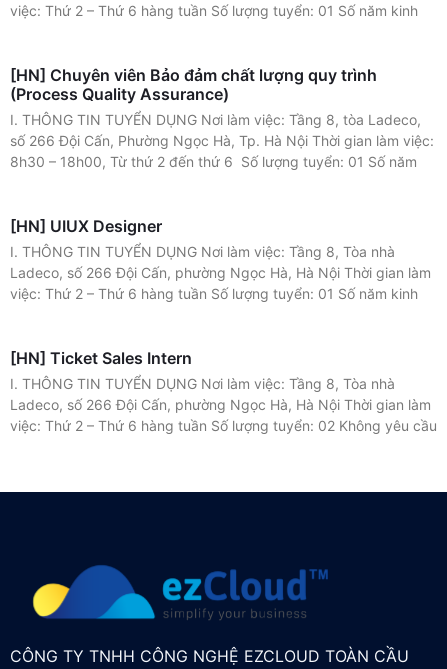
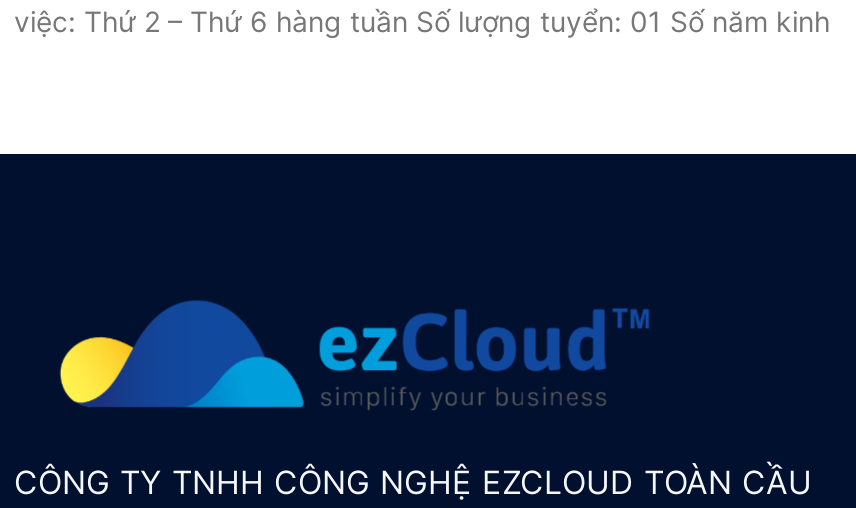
[10,65,437,434] [HN] Chuyên viên Bảo đảm chất lượng quy trình | (Process Quality Assurance) | I. THÔNG TIN TUYỂN DỤNG Nơi làm việc: Tầng 8, tòa Ladeco, | số 266 Đội Cấn, Phường Ngọc Hà, Tp. Hà Nội Thời gian làm việc: | 8h30 – 18h00, Từ thứ 2 đến thứ 6 Số lượng tuyển: 01 Số năm | [HN] UIUX Designer | I. THÔNG TIN TUYỂN DỤNG Nơi làm việc: Tầng 8, Tòa nhà | Ladeco, số 266 Đội Cấn, phường Ngọc Hà, Hà Nội Thời gian làm | việc: Thứ 2 – Thứ 6 hàng tuần Số lượng tuyển: 01 Số năm kinh | [HN] Ticket Sales Intern | I. THÔNG TIN TUYỂN DỤNG Nơi làm việc: Tầng 8, Tòa nhà | Ladeco, số 266 Đội Cấn, phường Ngọc Hà, Hà Nội Thời gian làm | việc: Thứ 2 – Thứ 6 hàng tuần Số lượng tuyển: 02 Không yêu cầu -> none

